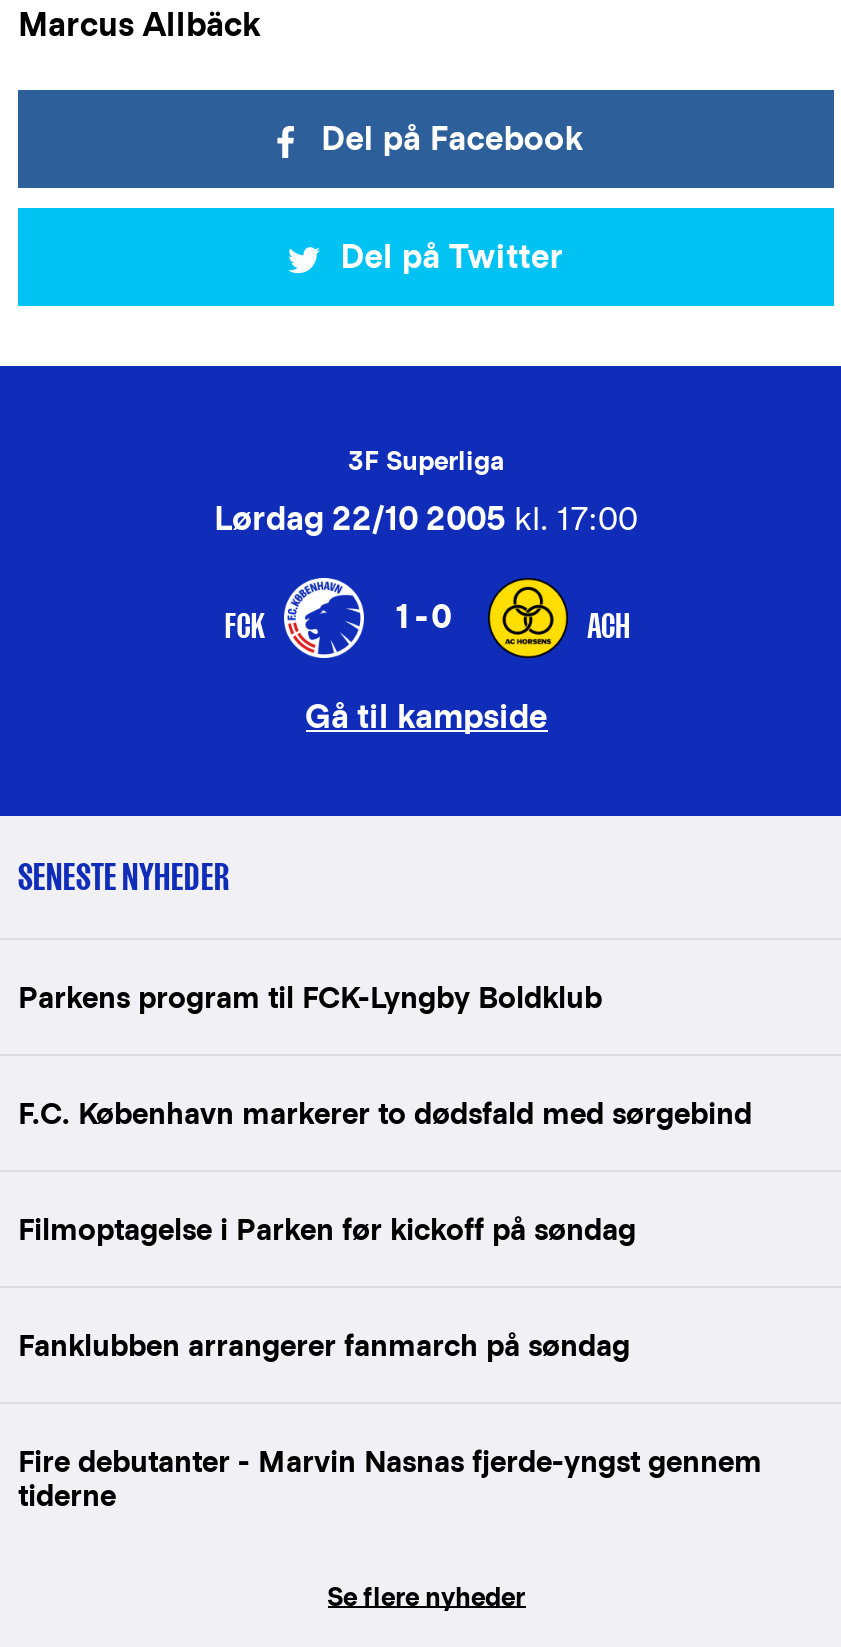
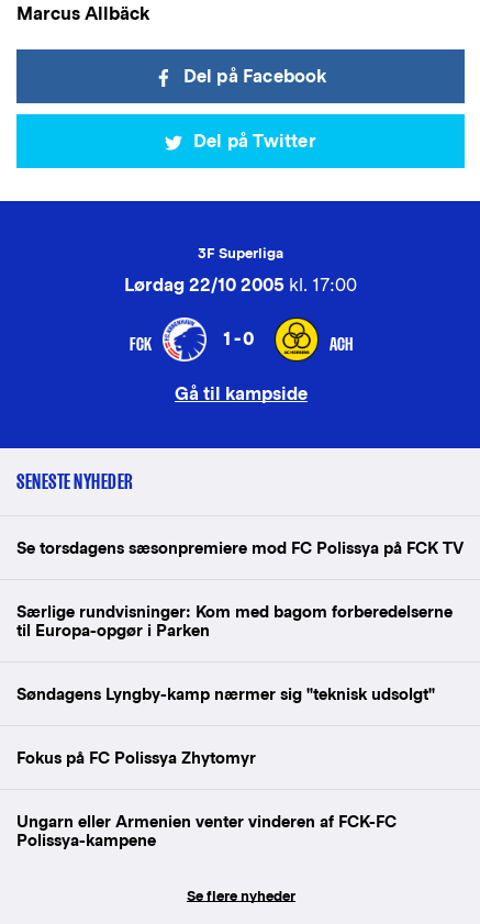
[18,980,602,1014] Parkens program til FCK-Lyngby Boldklub -> [16,538,464,557] Se torsdagens sæsonpremiere mod FC Polissya på FCK TV
[18,1096,752,1130] F.C. København markerer to dødsfald med sørgebind -> [16,602,453,639] Særlige rundvisninger: Kom med bagom forberedelserne | til Europa-opgør i Parken
[18,1212,636,1246] Filmoptagelse i Parken før kickoff på søndag -> [16,684,435,703] Søndagens Lyngby-kamp nærmer sig "teknisk udsolgt"
[18,1328,630,1362] Fanklubben arrangerer fanmarch på søndag -> [16,748,256,767] Fokus på FC Polissya Zhytomyr
[18,1444,762,1512] Fire debutanter - Marvin Nasnas fjerde-yngst gennem | tiderne -> [16,812,397,849] Ungarn eller Armenien venter vinderen af FCK-FC | Polissya-kampene

